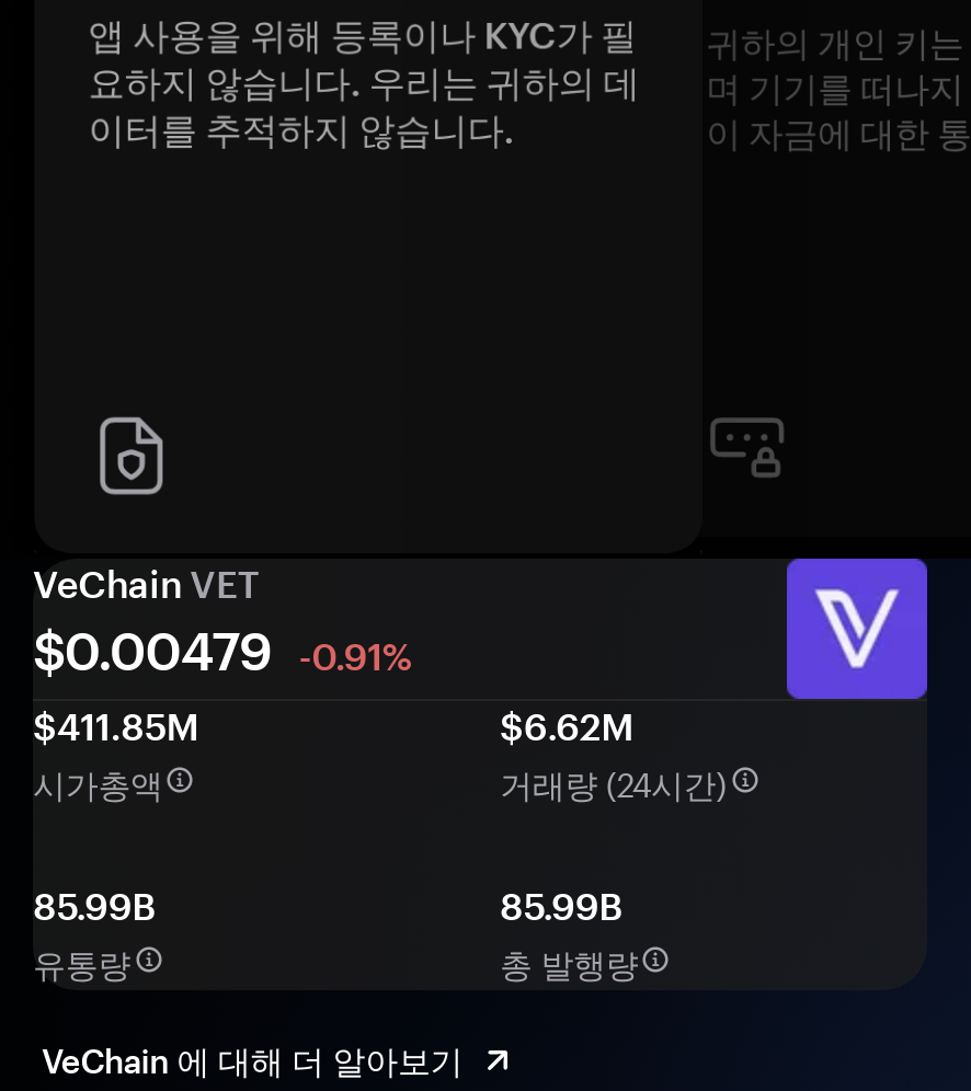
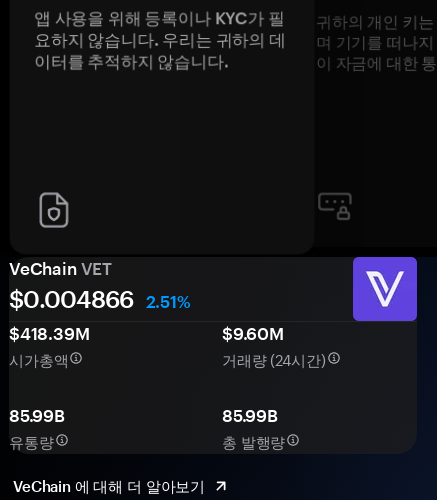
[33,617,413,746] $0.00479 -0.91% | $411.85M -> [9,284,191,343] $0.004866 2.51% | $418.39M
[500,702,633,746] $6.62M -> [222,323,284,343] $9.60M

